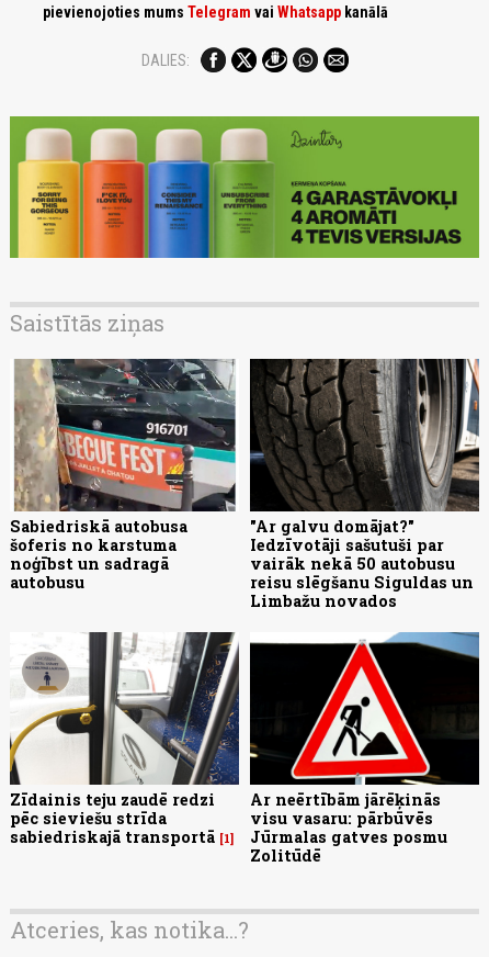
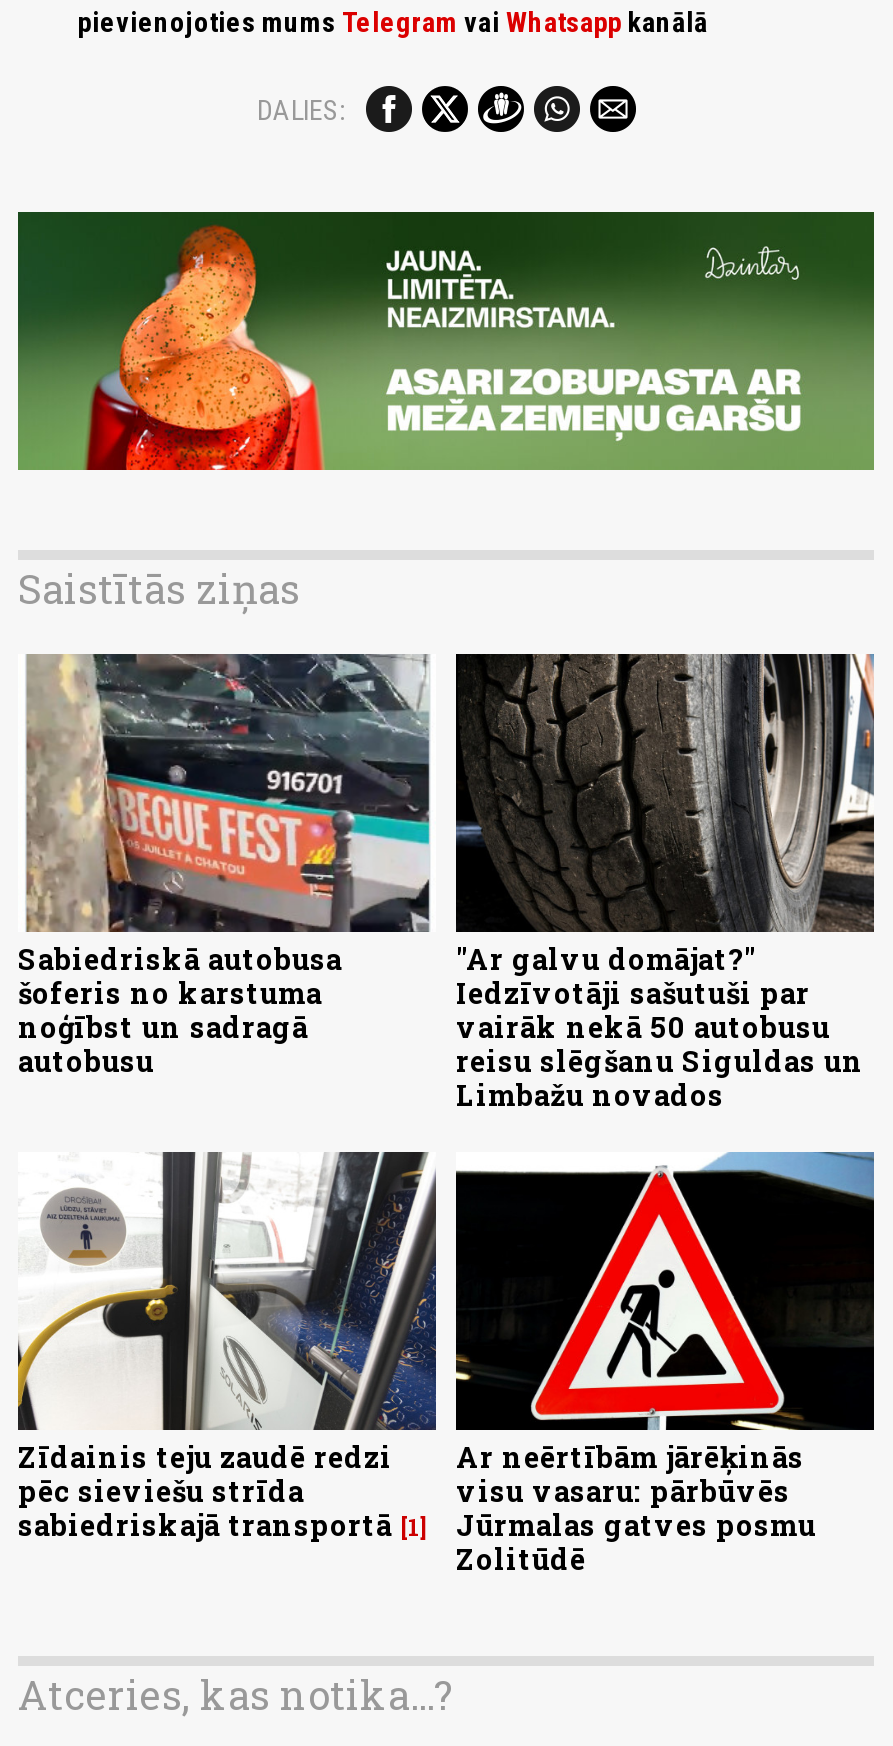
[10,115,479,259] [image] -> [18,210,874,472] [image]

